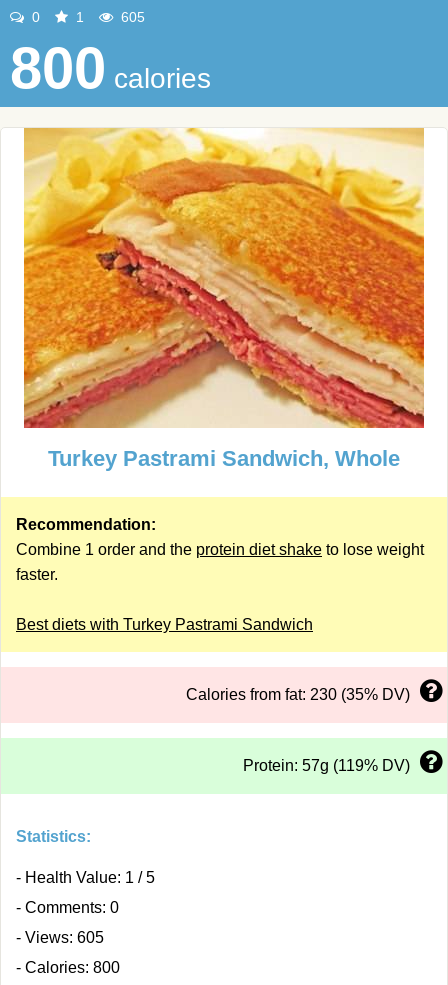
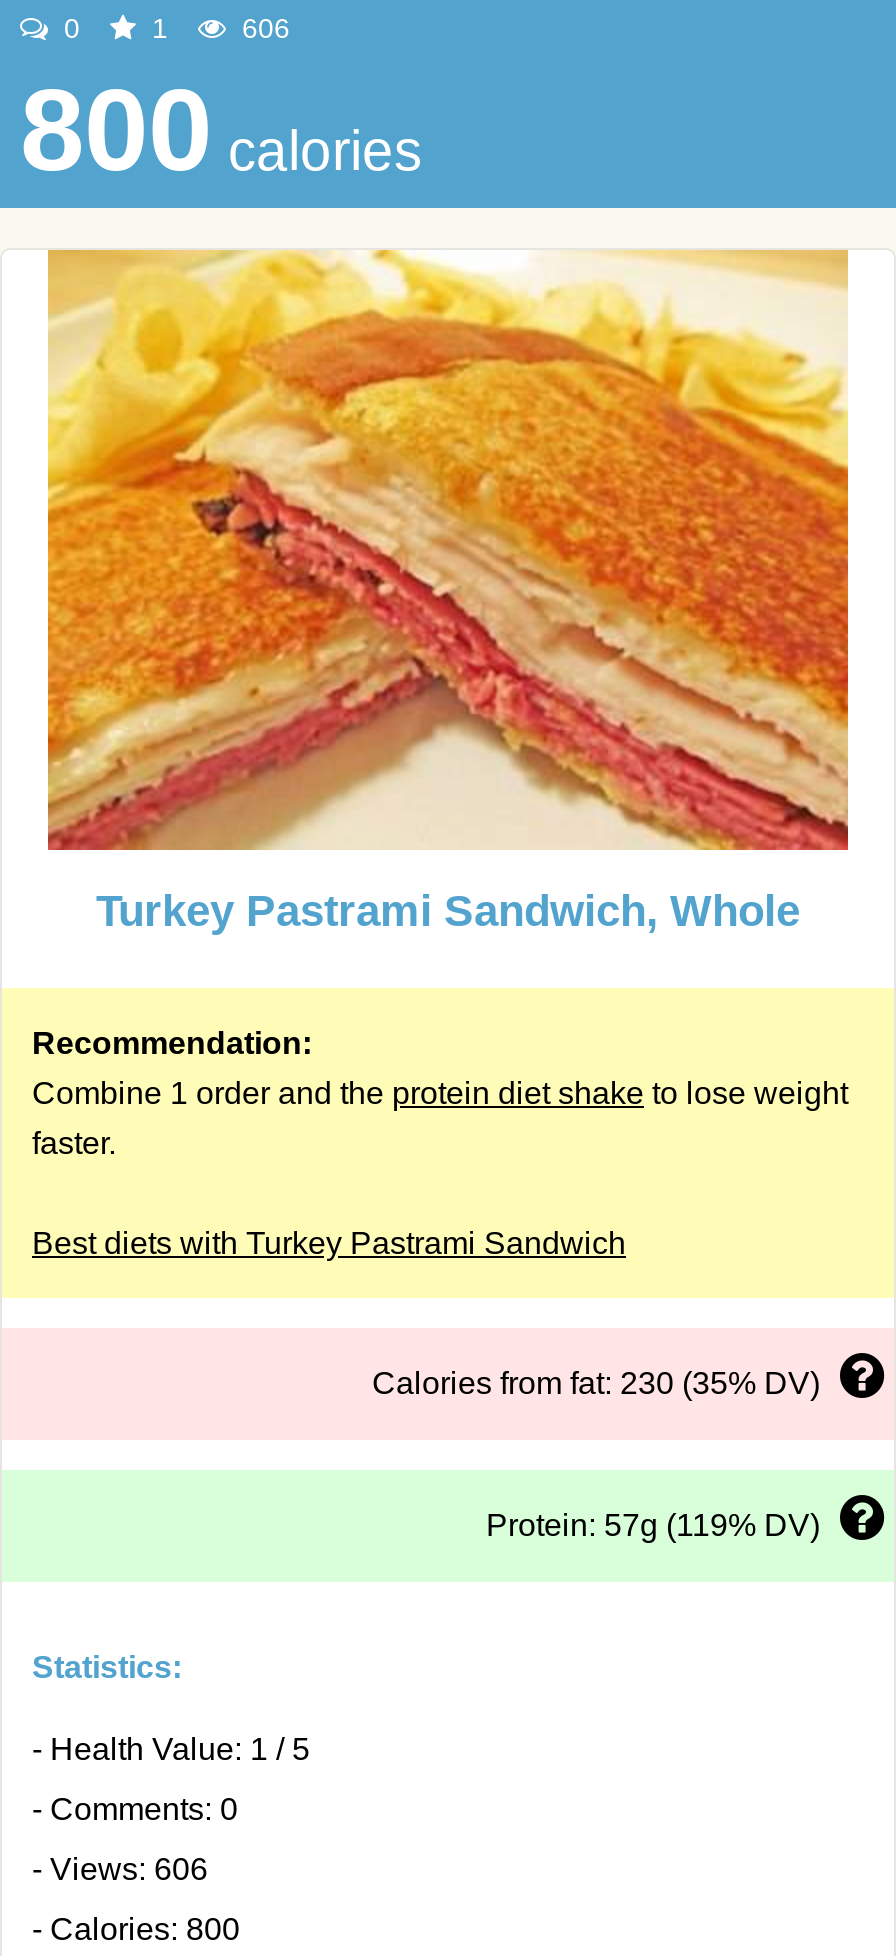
[117,9,145,25] 605 -> [234,12,290,44] 606
[16,929,104,946] - Views: 605 -> [32,1852,208,1886] - Views: 606

